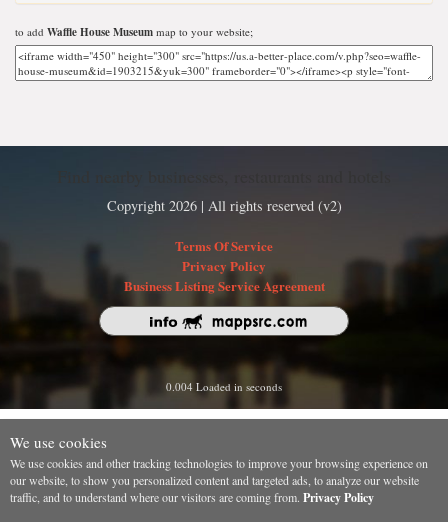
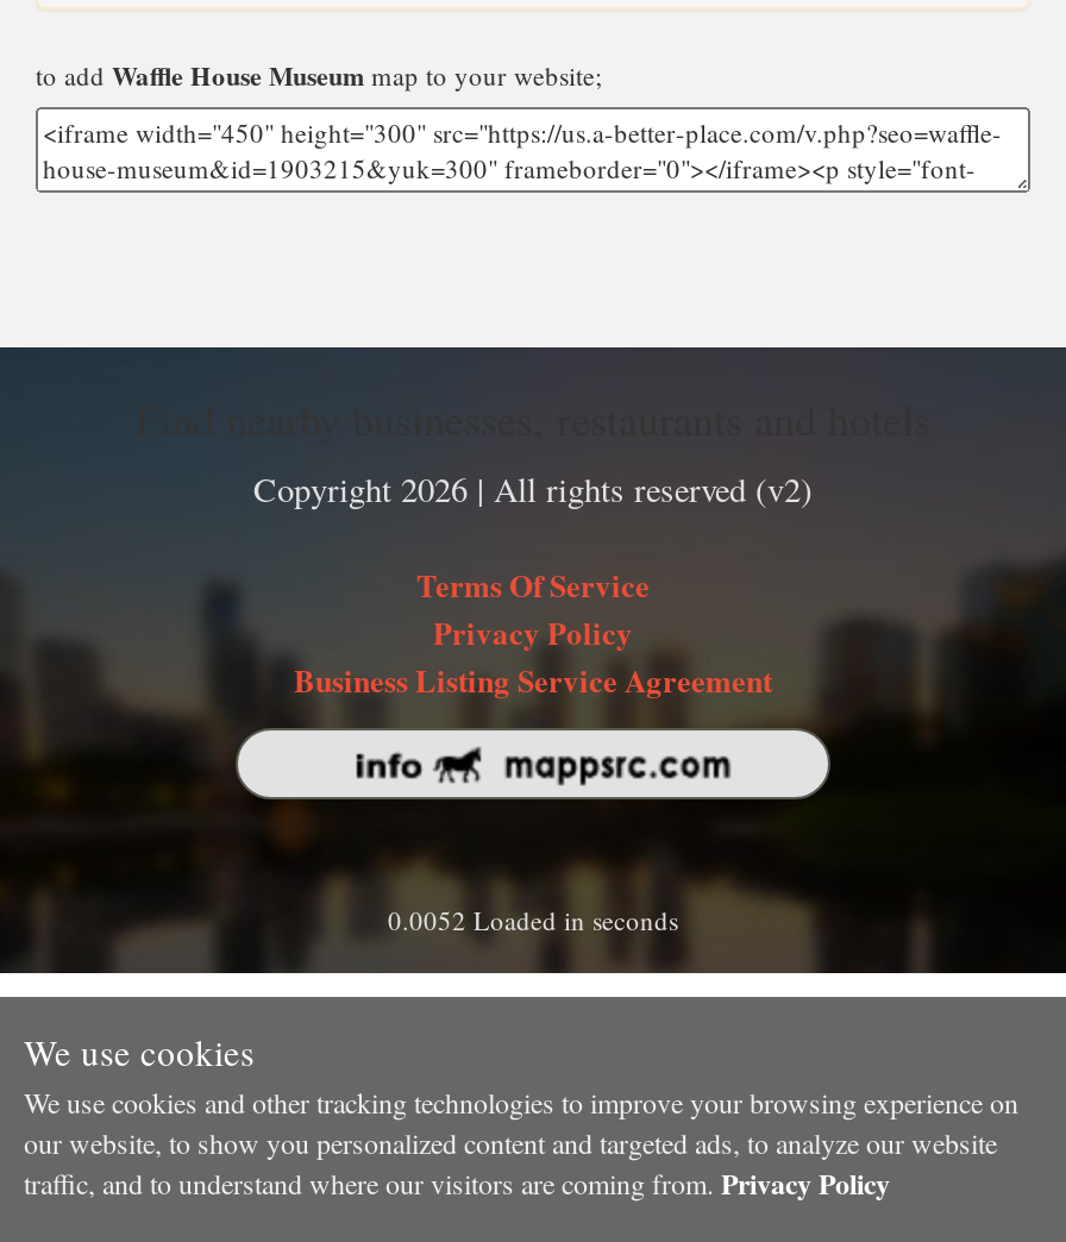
[166,379,282,394] 0.004 Loaded in seconds -> [388,903,678,939] 0.0052 Loaded in seconds

